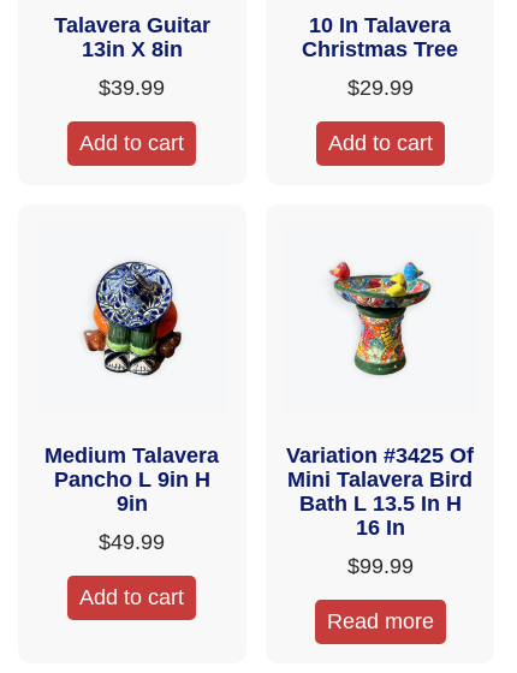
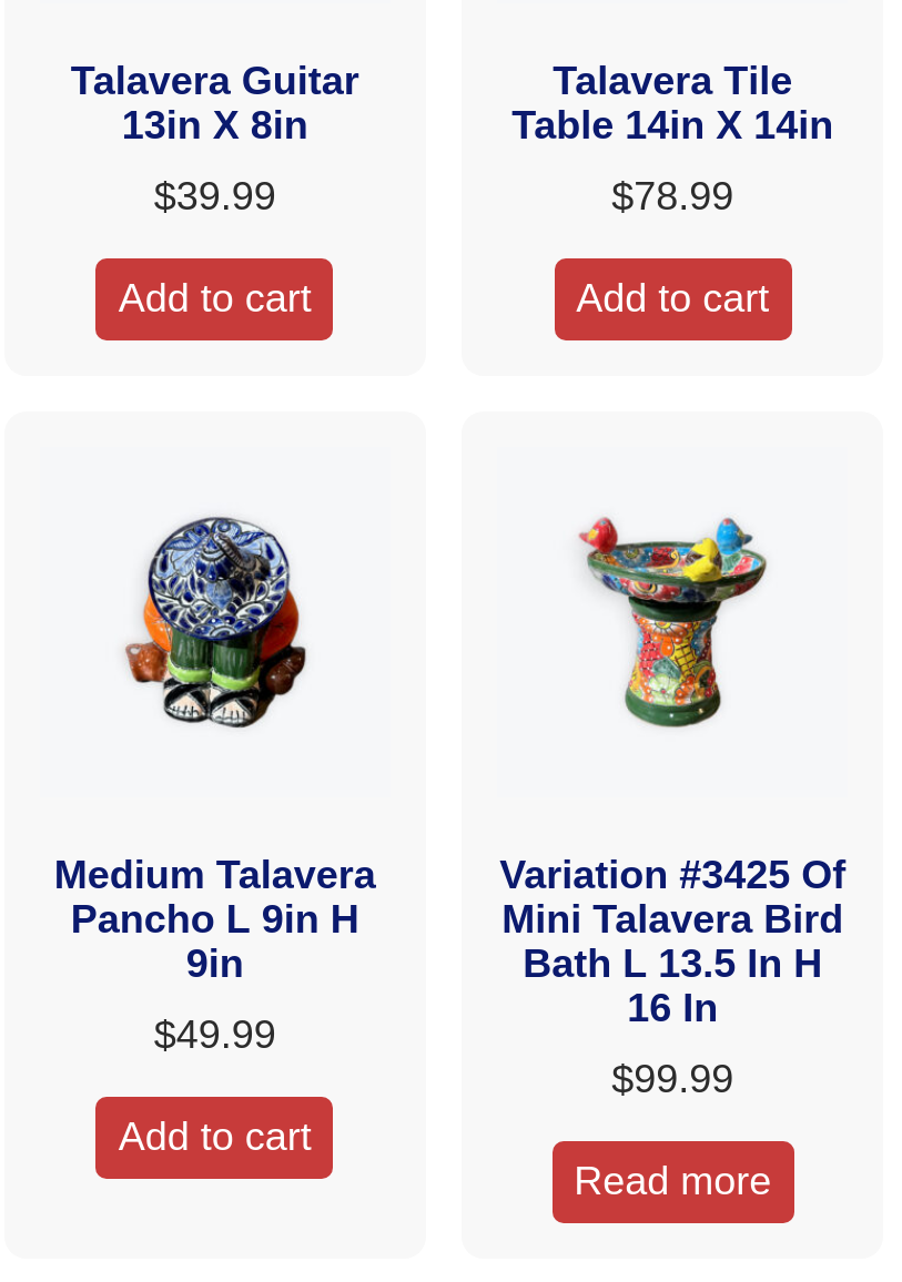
[302,13,458,61] 10 In Talavera | Christmas Tree -> [512,59,833,148] Talavera Tile | Table 14in X 14in
[347,75,413,100] $29.99 -> [612,175,734,219] $78.99

